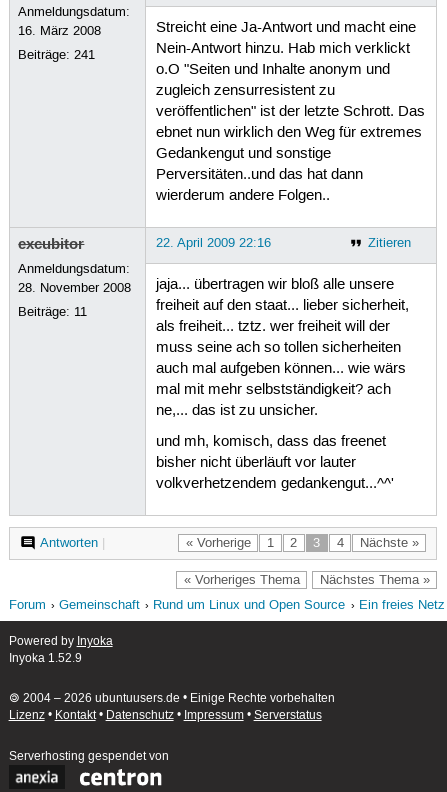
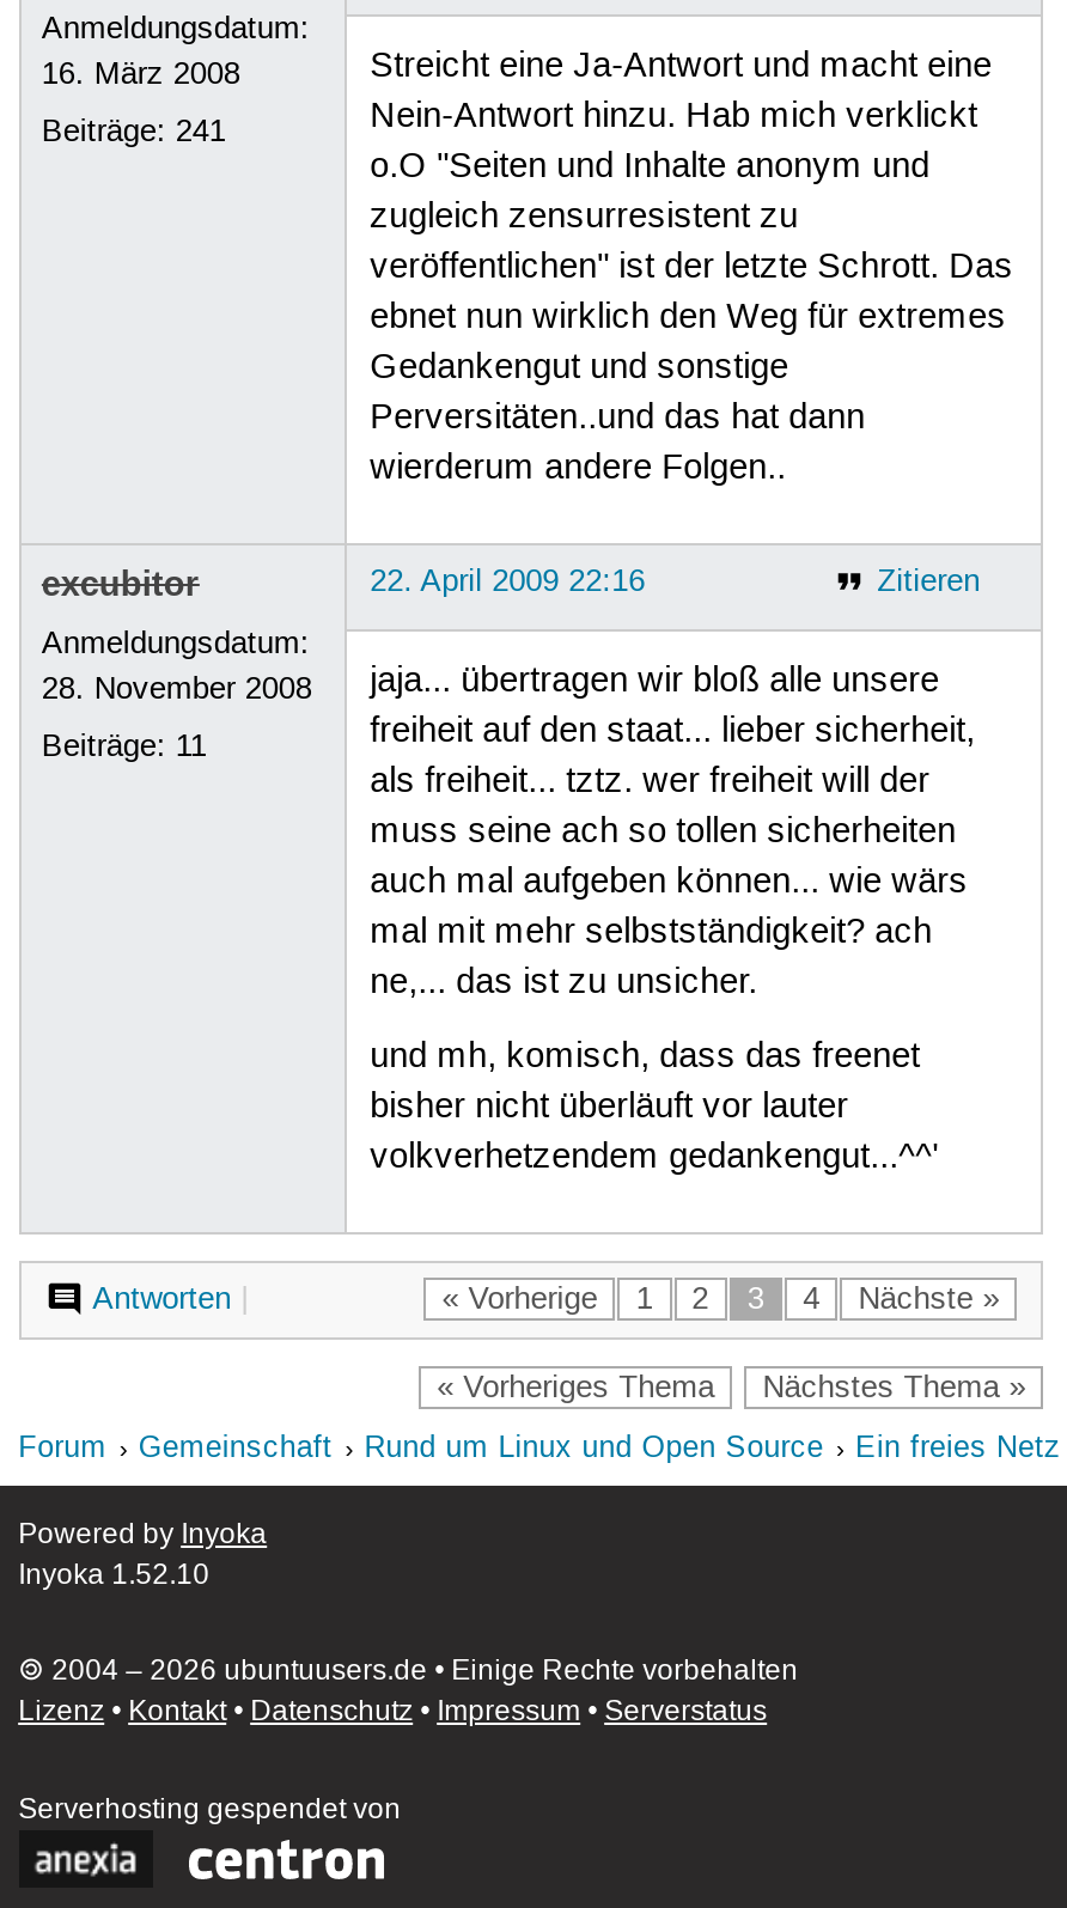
[9,651,82,666] Inyoka 1.52.9 -> [18,1557,210,1593] Inyoka 1.52.10

